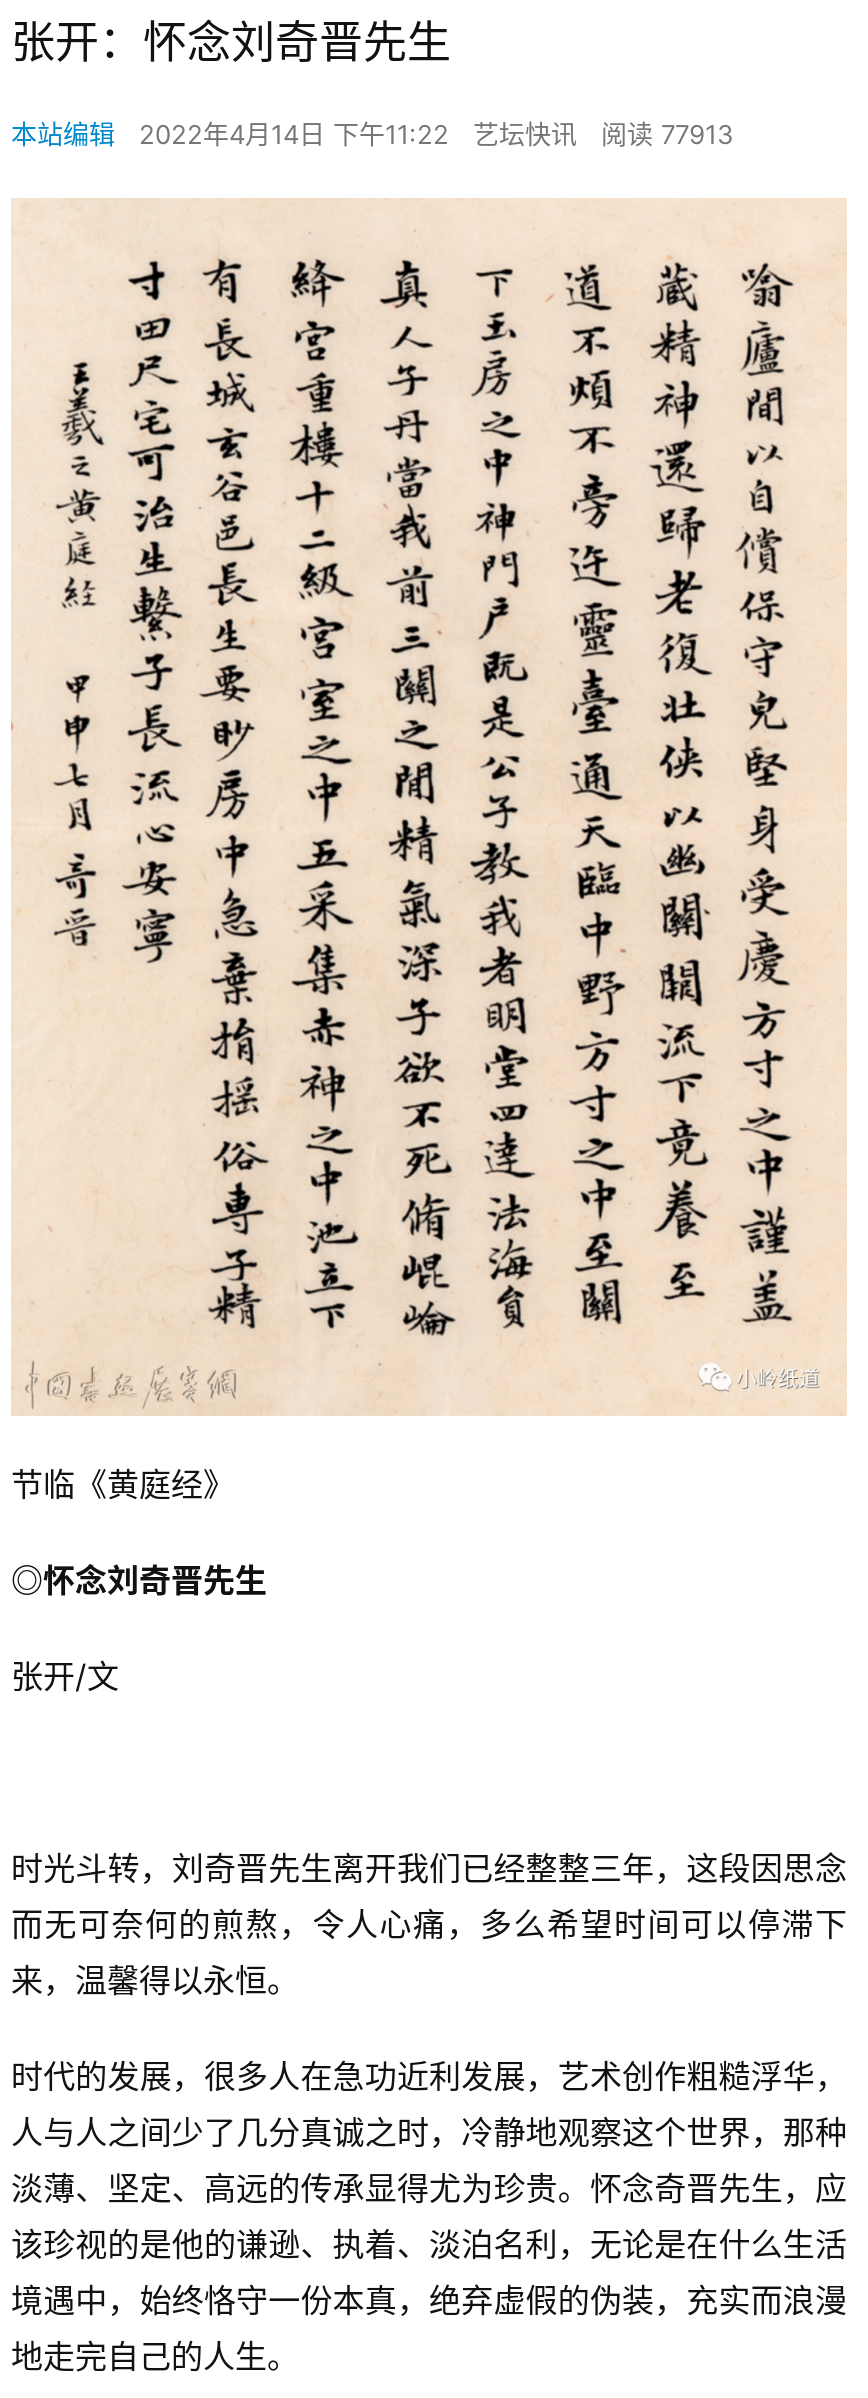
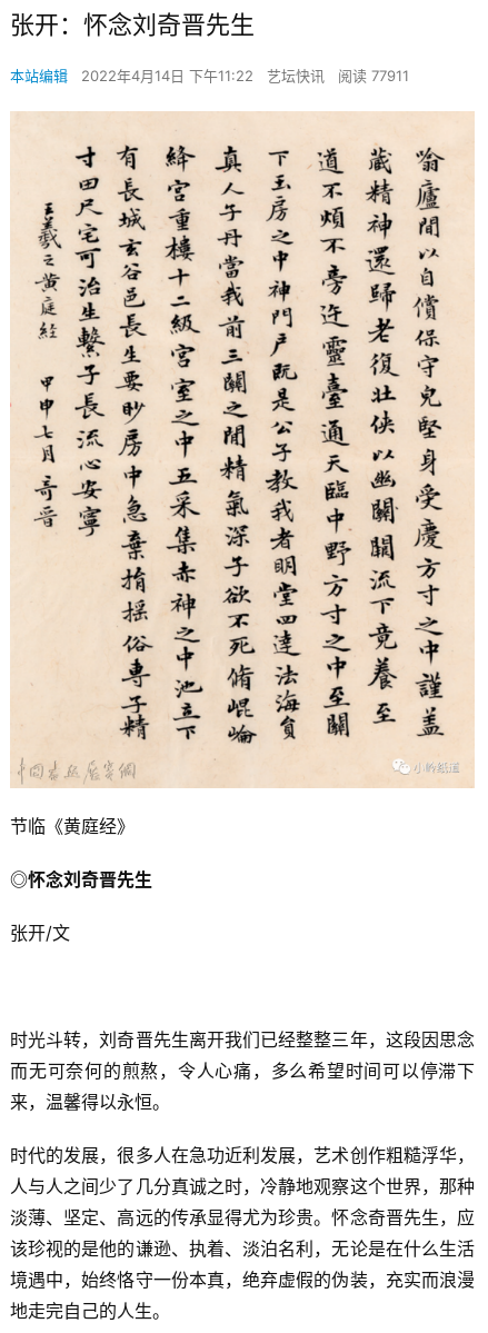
[11,118,733,150] 本站编辑 2022年4月14日 下午11:22 艺坛快讯 阅读 77913 -> [10,67,409,85] 本站编辑 2022年4月14日 下午11:22 艺坛快讯 阅读 77911

